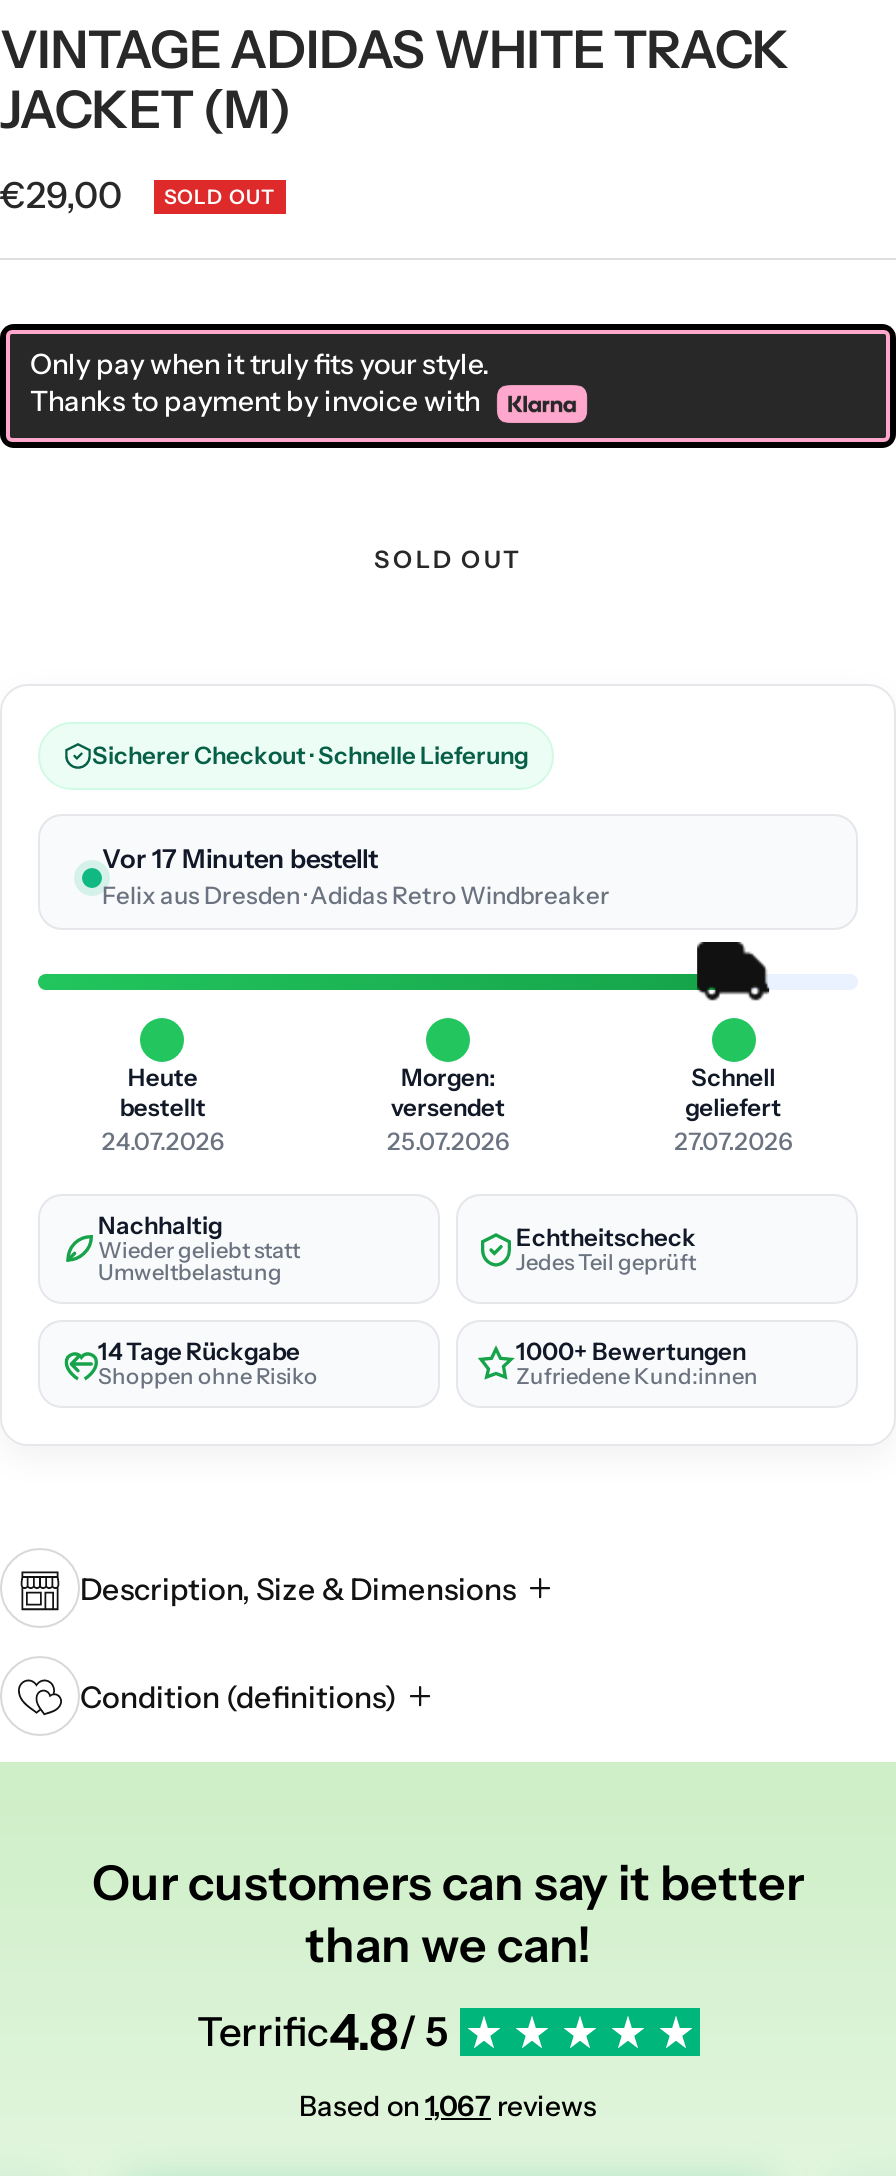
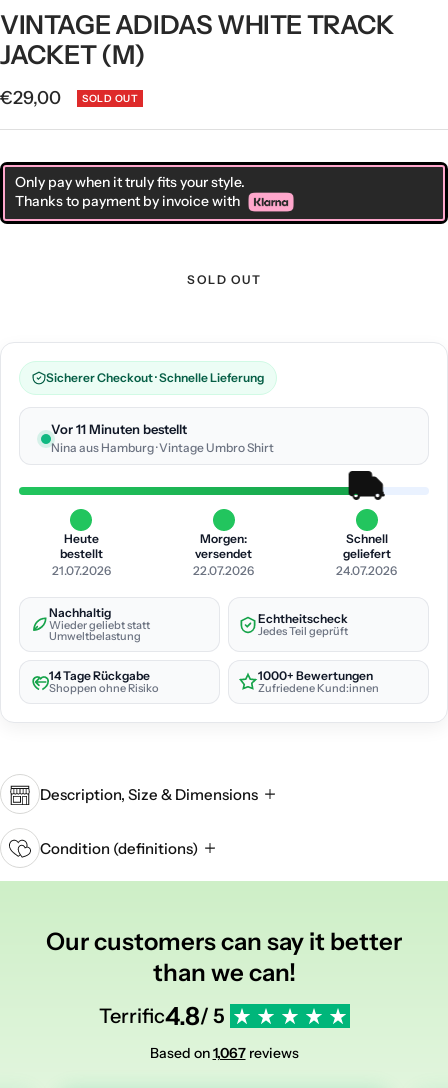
[102,842,378,874] Vor 17 Minuten bestellt -> [51,421,187,437] Vor 11 Minuten bestellt
[102,880,610,910] Felix aus Dresden · Adidas Retro Windbreaker -> [51,440,274,455] Nina aus Hamburg · Vintage Umbro Shirt
[102,1126,224,1156] 24.07.2026 -> [52,563,111,578] 21.07.2026
[387,1126,509,1156] 25.07.2026 -> [193,563,254,578] 22.07.2026
[674,1126,792,1156] 27.07.2026 -> [336,563,397,578] 24.07.2026

